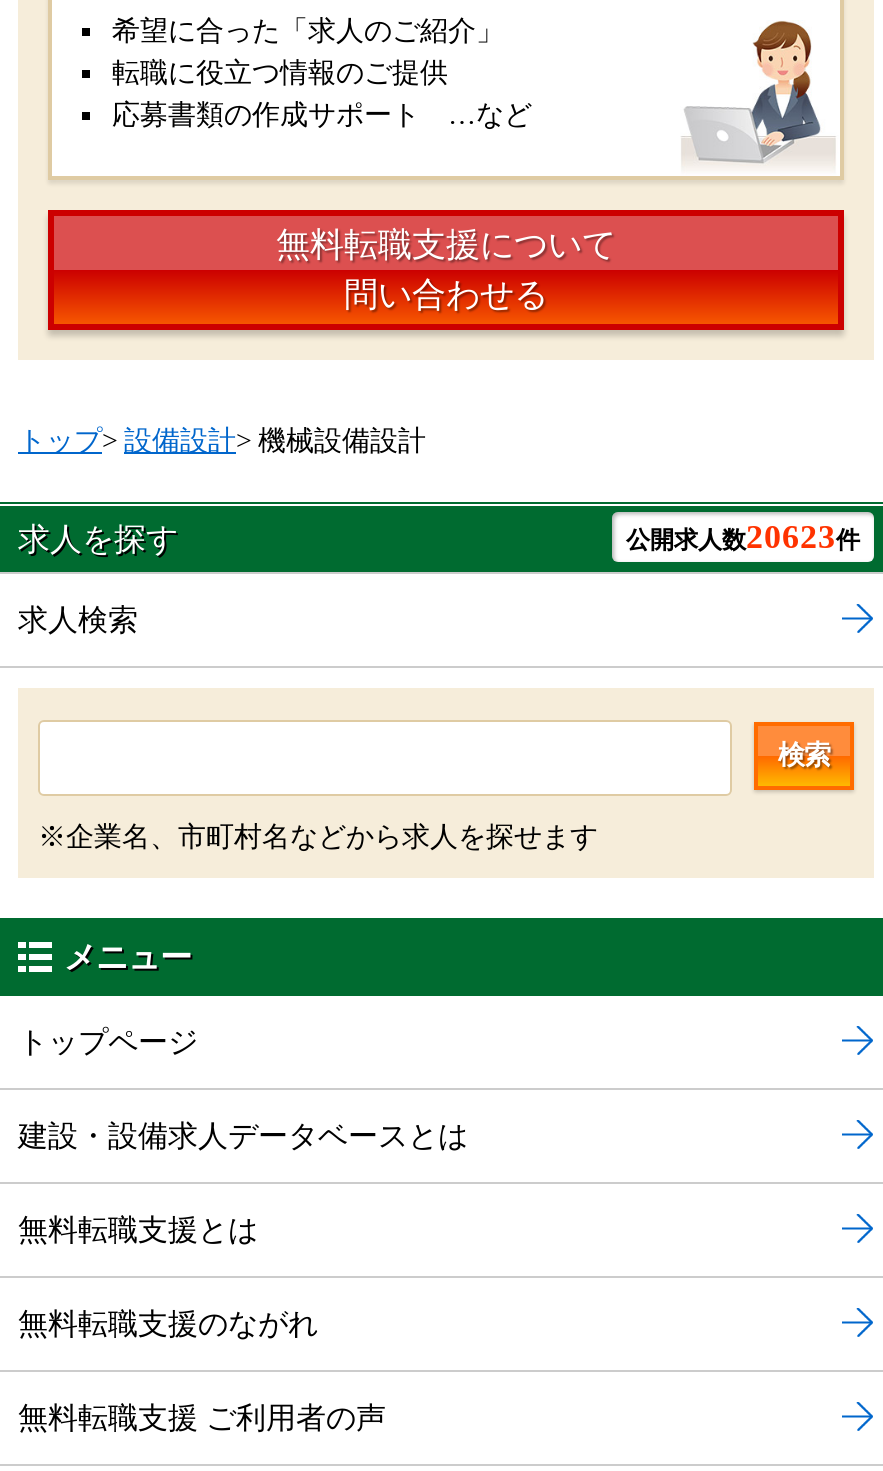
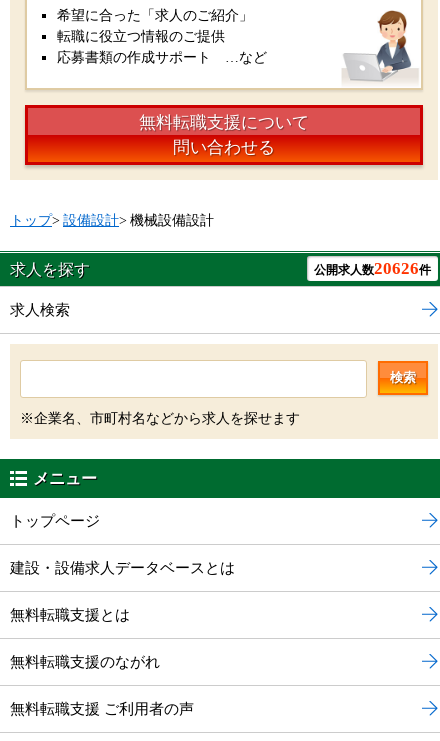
[626,518,860,556] 公開求人数20623件 -> [314,259,431,278] 公開求人数20626件

